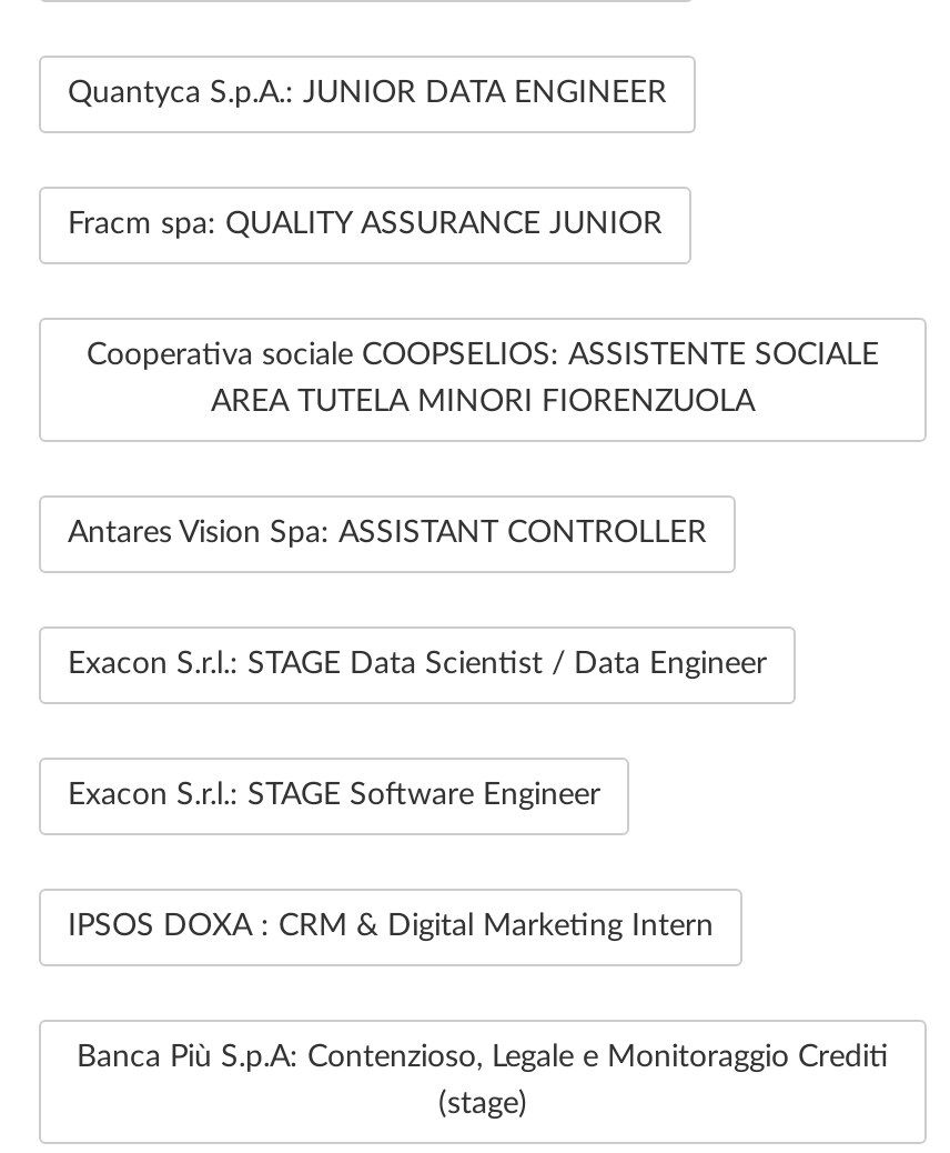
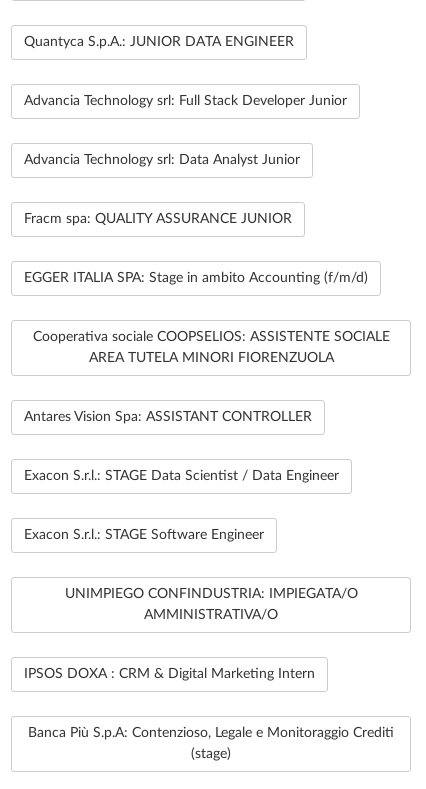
none -> [24,94,347,108] Advancia Technology srl: Full Stack Developer Junior
none -> [24,153,300,167] Advancia Technology srl: Data Analyst Junior
none -> [24,271,368,285] EGGER ITALIA SPA: Stage in ambito Accounting (f/m/d)
none -> [64,587,357,622] UNIMPIEGO CONFINDUSTRIA: IMPIEGATA/O | AMMINISTRATIVA/O

